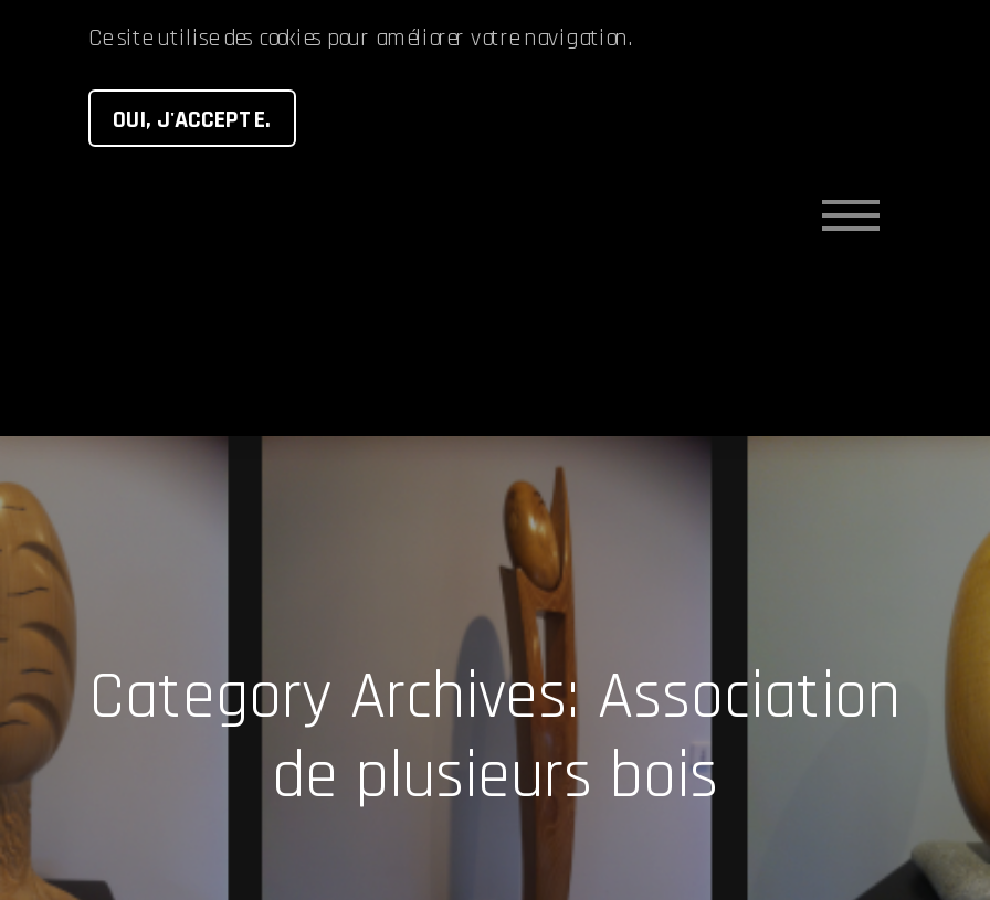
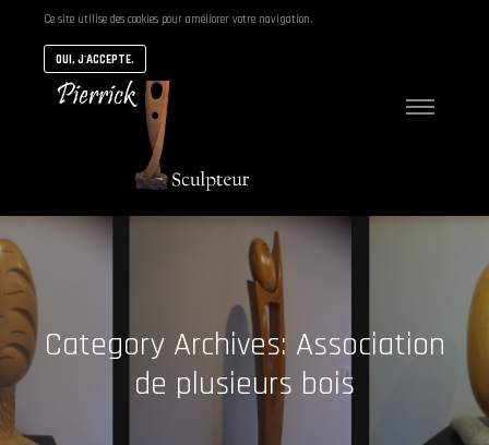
none -> [57,80,250,192] [image]

